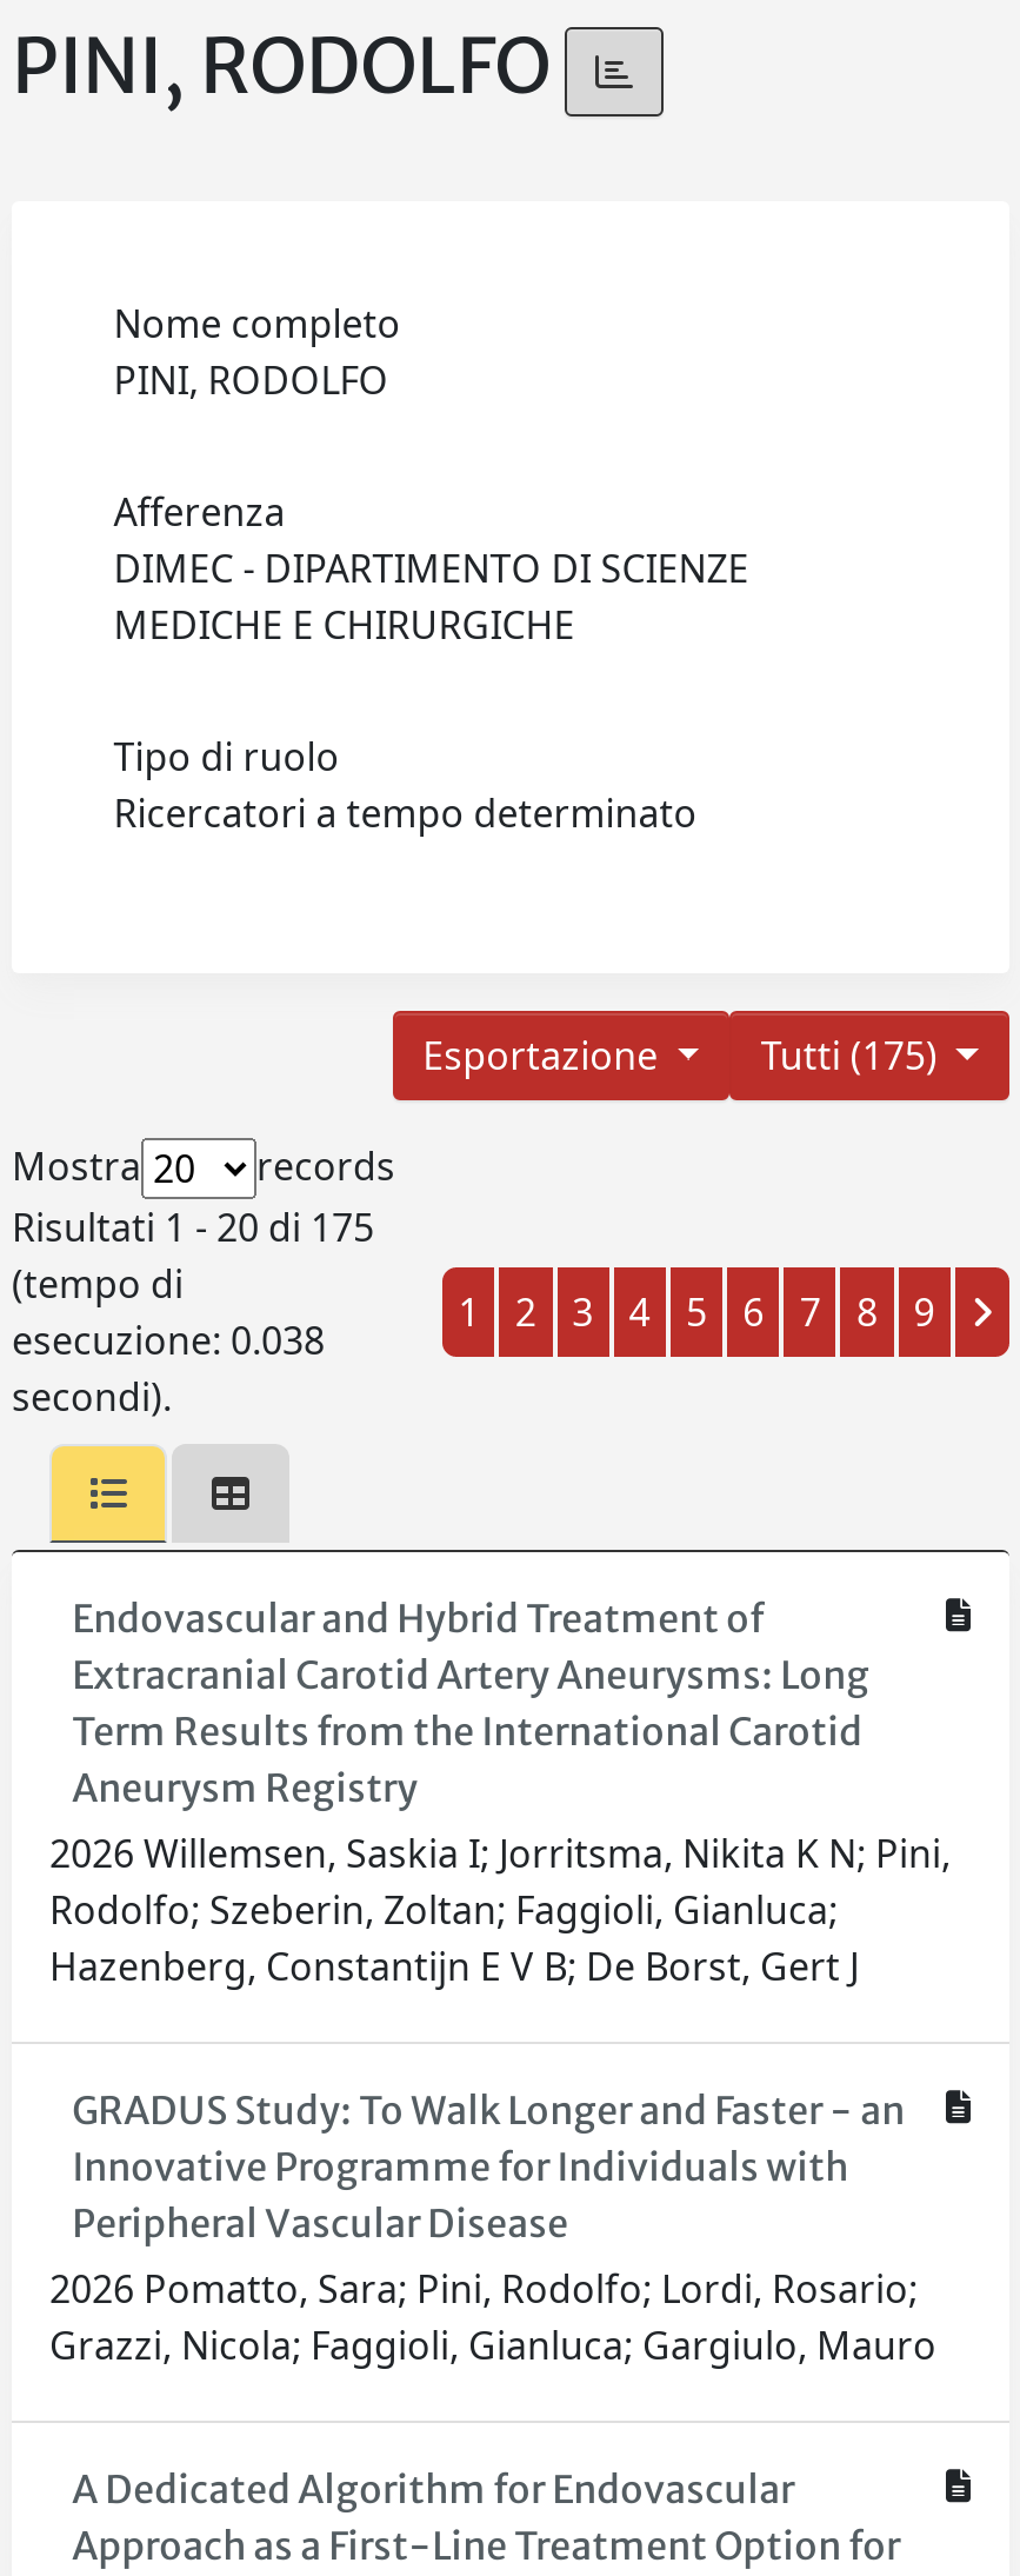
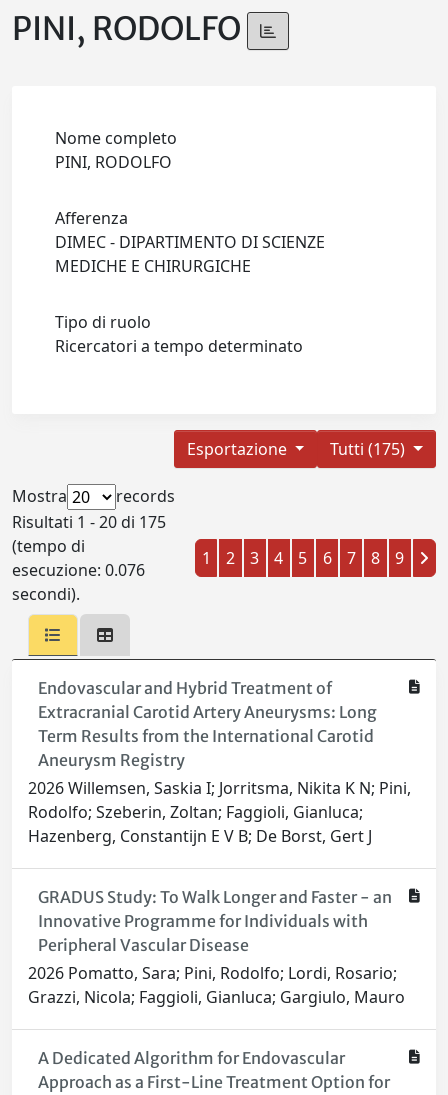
[12,1315,325,1366] esecuzione: 0.038 -> [12,559,145,581] esecuzione: 0.076

